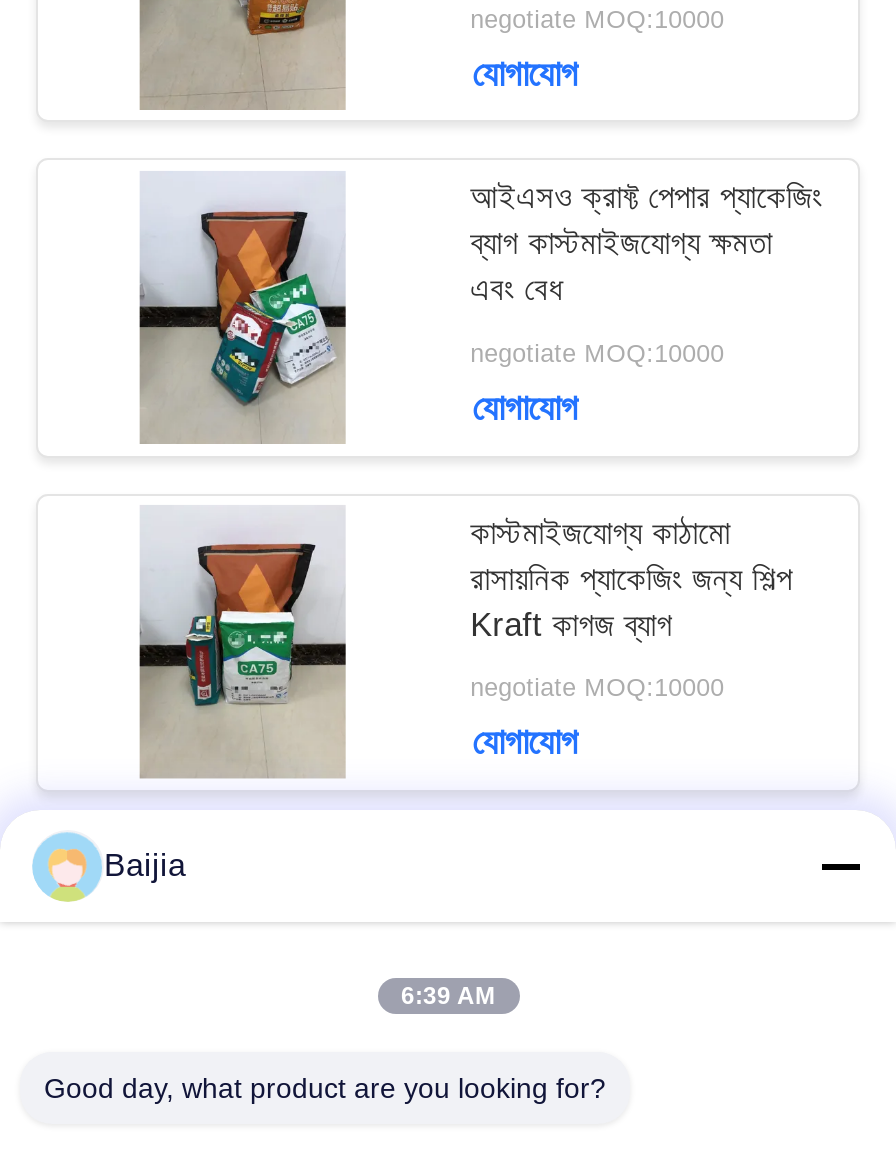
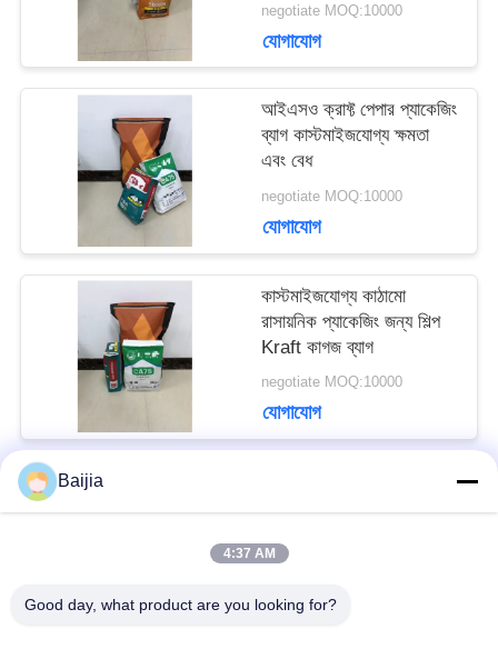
[401,982,495,1010] 6:39 AM -> [223,546,275,561] 4:37 AM

